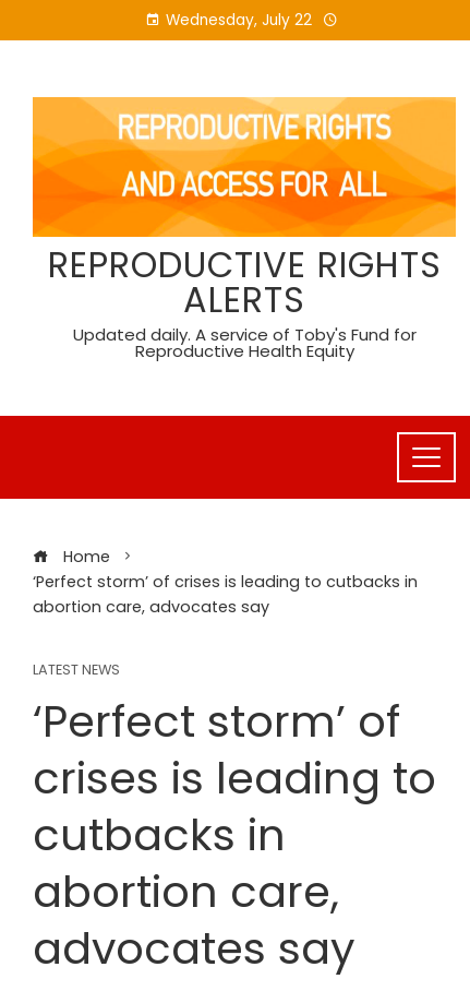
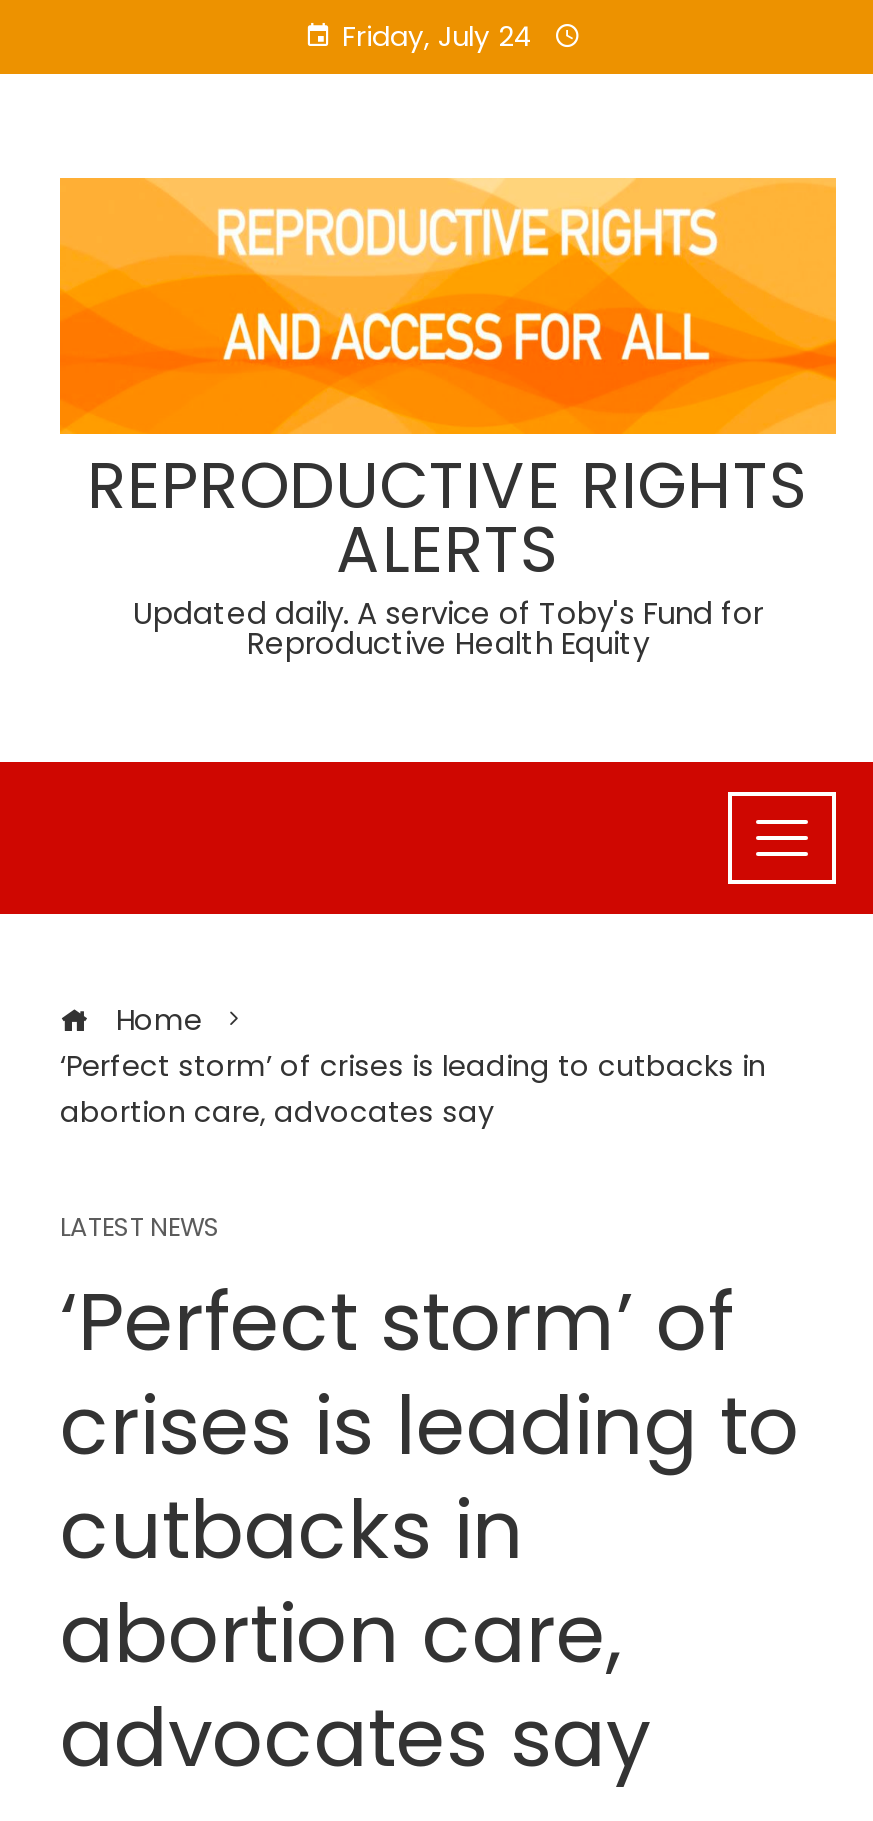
[166,10,312,31] Wednesday, July 22 -> [342,18,534,56] Friday, July 24

